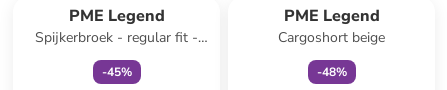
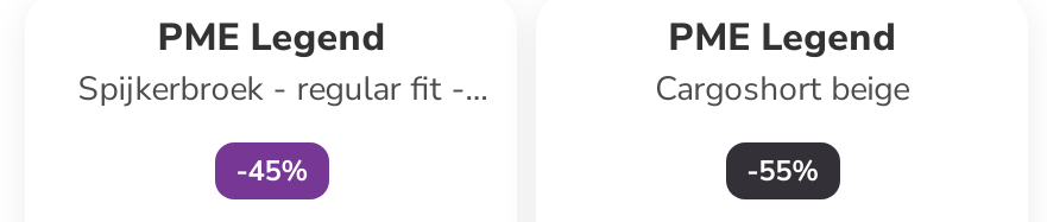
[317,64,347,80] -48% -> [747,152,818,190] -55%

